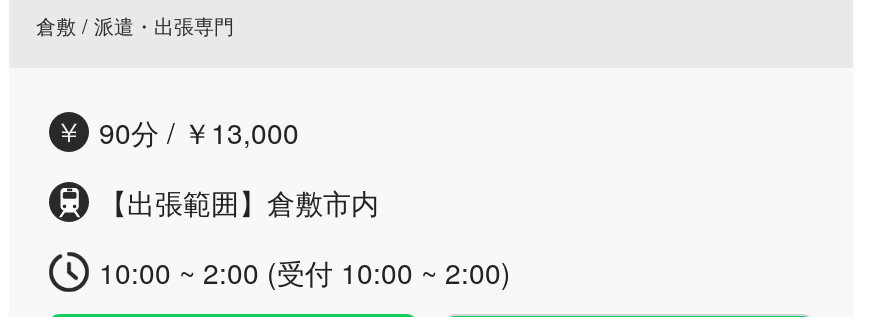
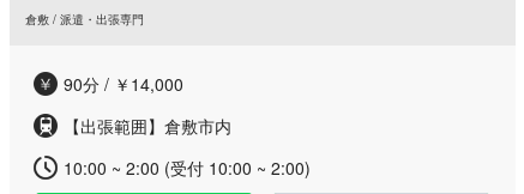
[99,112,299,152] 90分 / ￥13,000 -> [64,71,183,95] 90分 / ￥14,000

